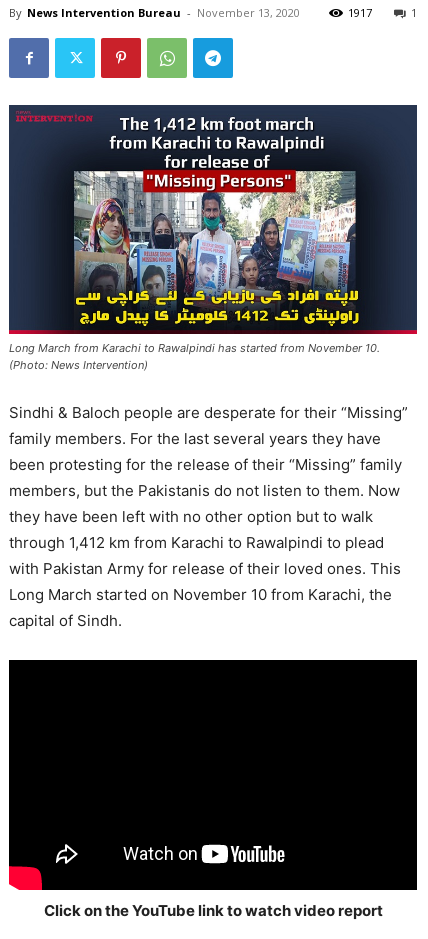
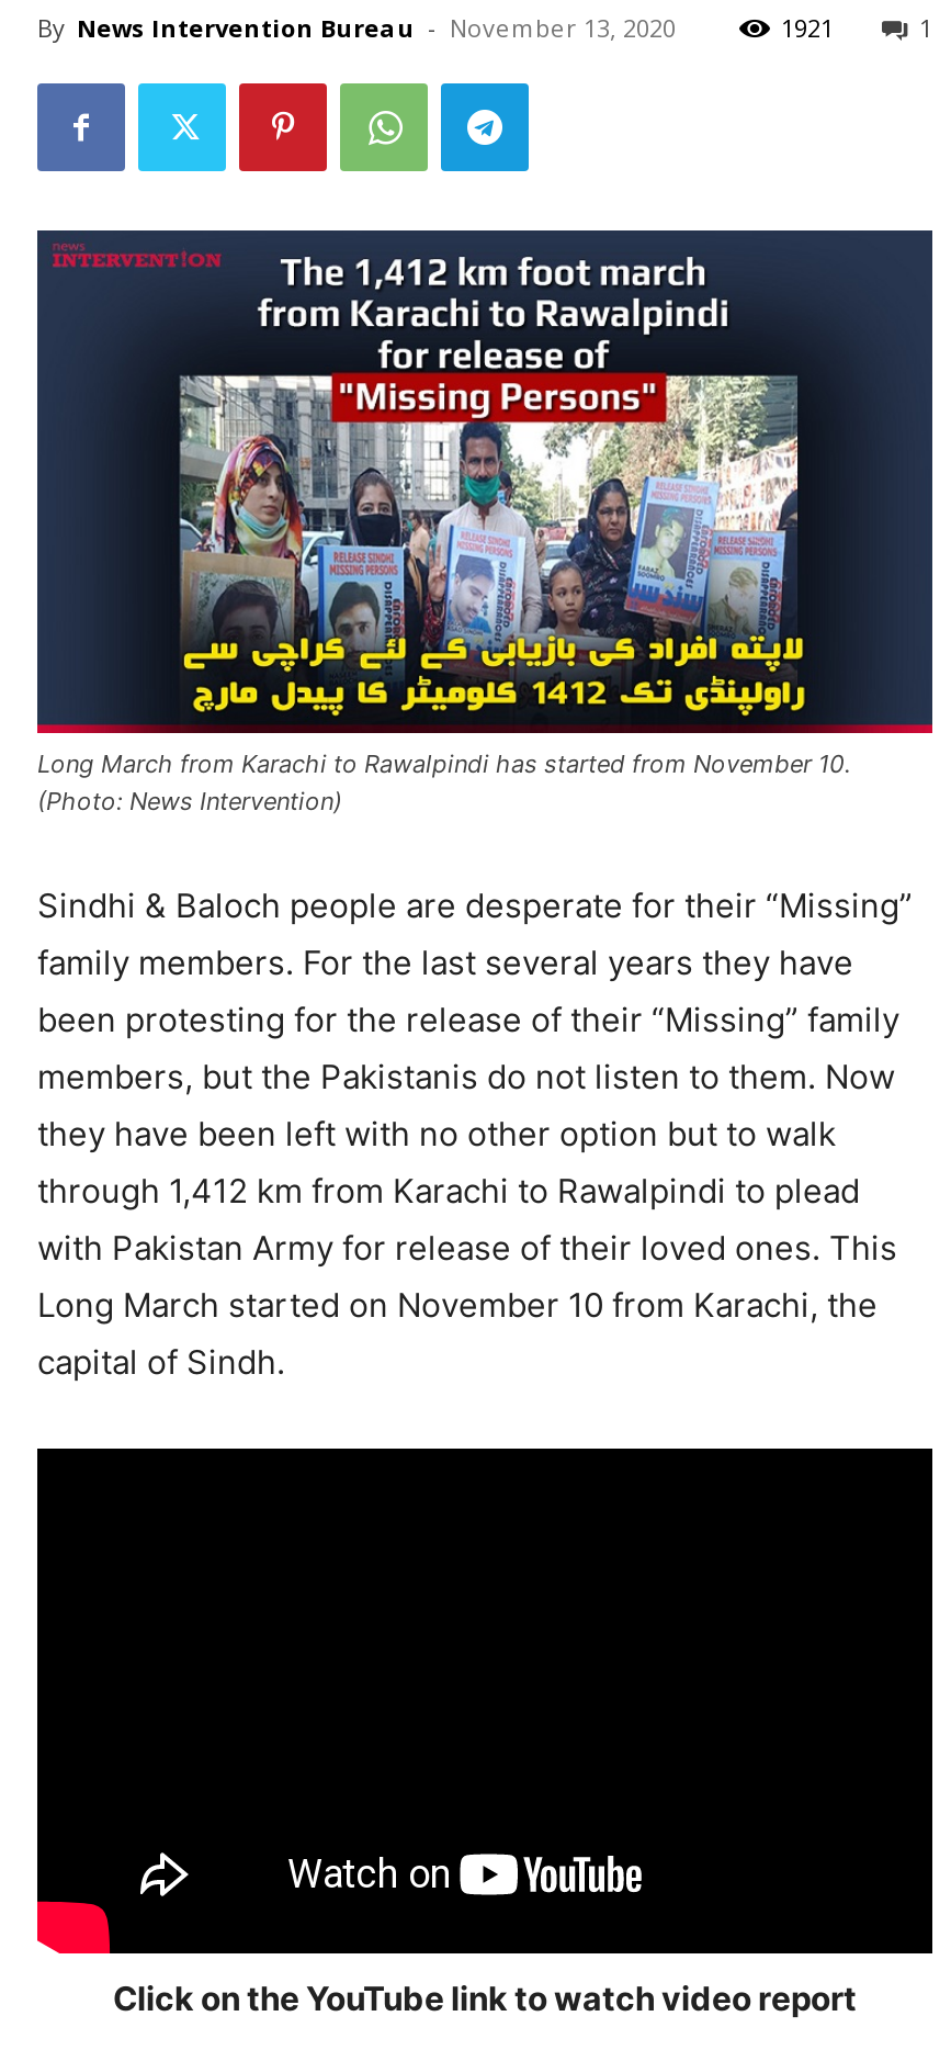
[348,5,372,20] 1917 -> [781,11,834,44] 1921

